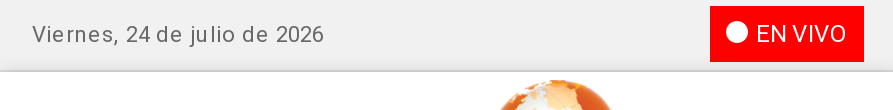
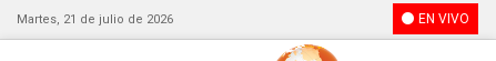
[32,21,324,47] Viernes, 24 de julio de 2026 -> [17,12,173,26] Martes, 21 de julio de 2026

